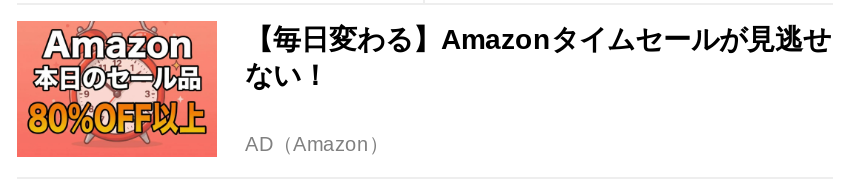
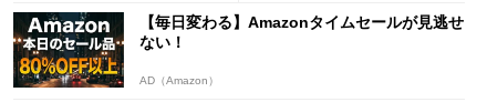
[15,19,219,159] [image] -> [12,11,125,89] [image]

